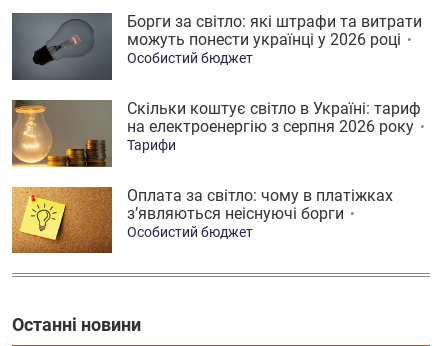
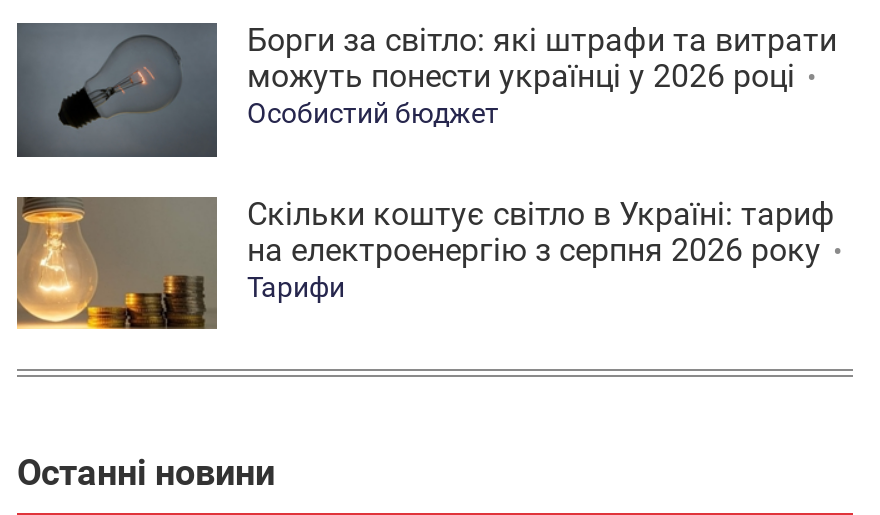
[11,186,393,254] [image] | Оплата за світло: чому в платіжках | з’являються неіснуючі борги | Особистий бюджет -> none

